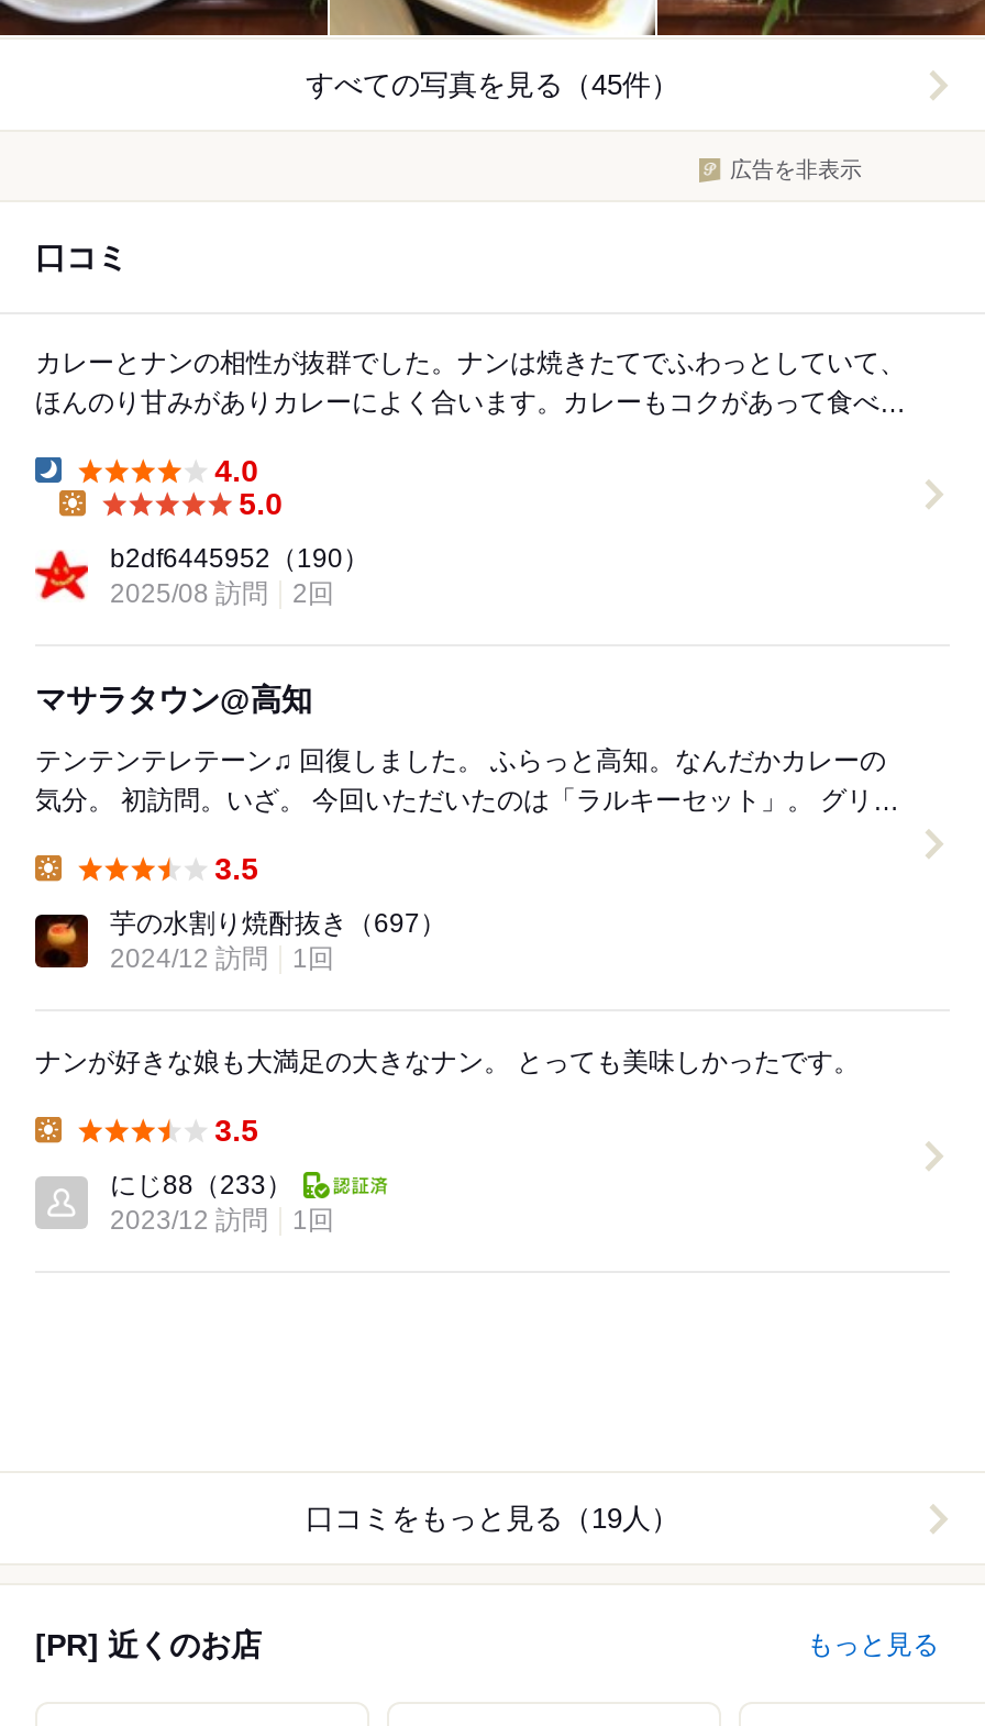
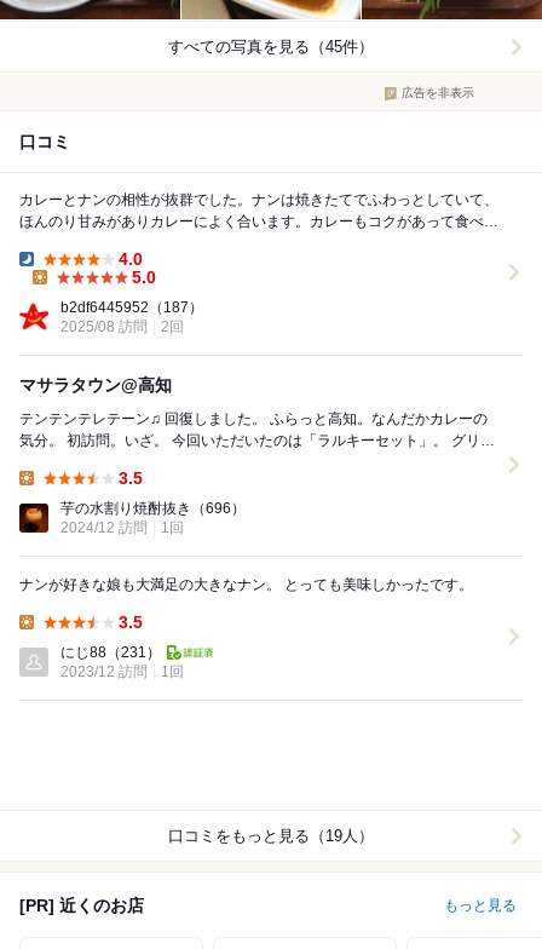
[110,544,369,575] b2df6445952（190） -> [60,299,203,316] b2df6445952（187）
[110,909,446,940] 芋の水割り焼酎抜き（697） -> [60,500,246,517] 芋の水割り焼酎抜き（696）
[110,1170,292,1201] にじ88（233） -> [60,644,161,661] にじ88（231）

